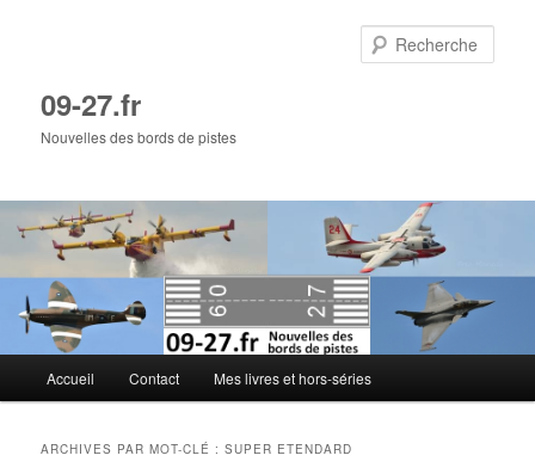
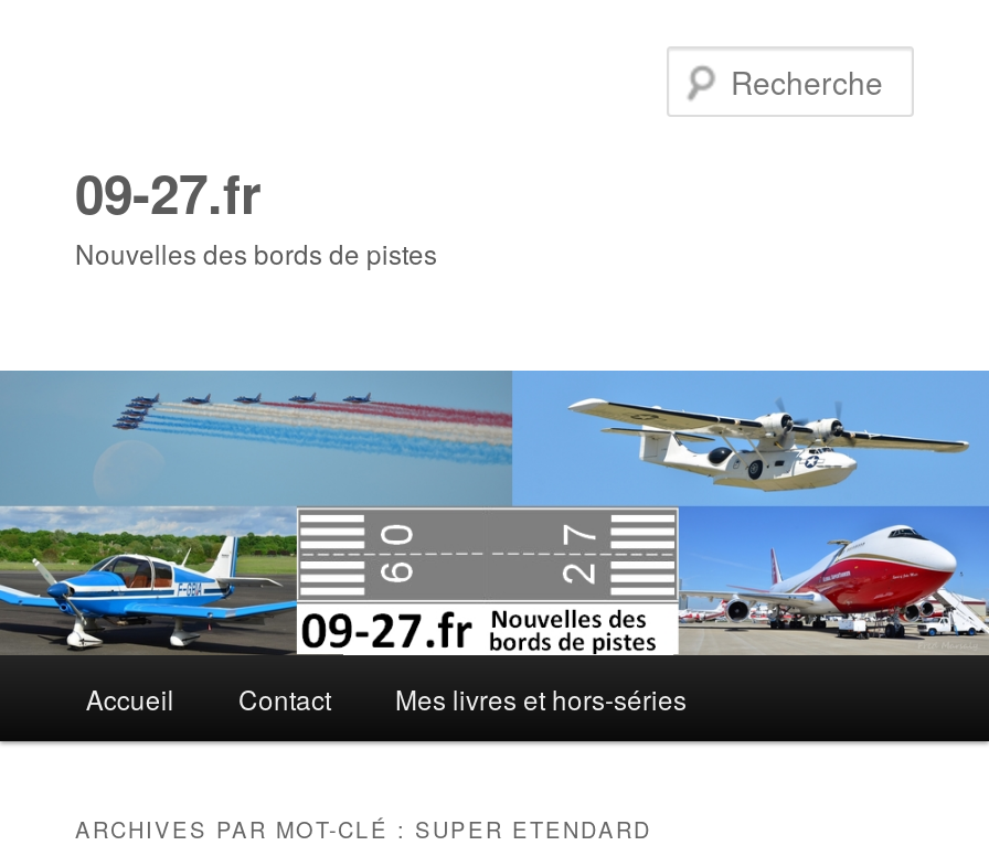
[4,201,531,356] [image] -> [7,371,982,655] [image]

